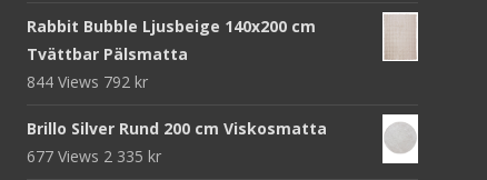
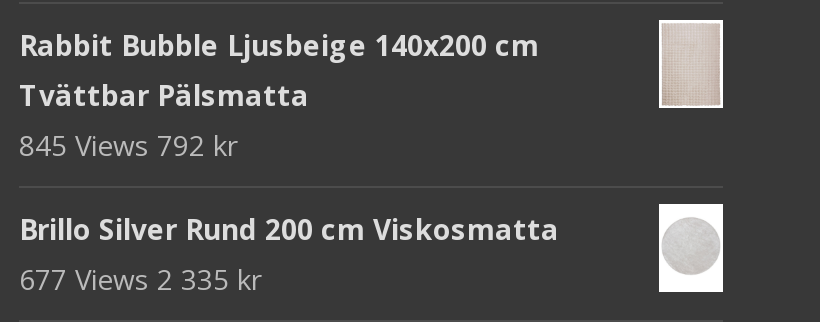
[27,71,148,92] 844 Views 792 kr -> [19,125,237,163] 845 Views 792 kr

